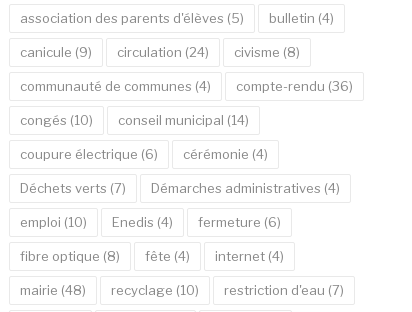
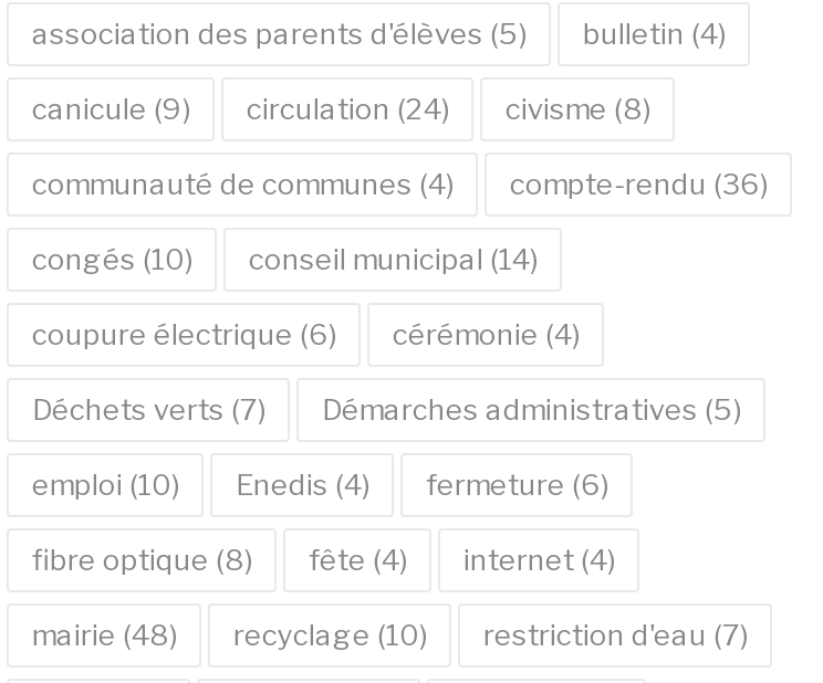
[151,180,340,196] Démarches administratives (4) -> [322,391,742,427] Démarches administratives (5)

